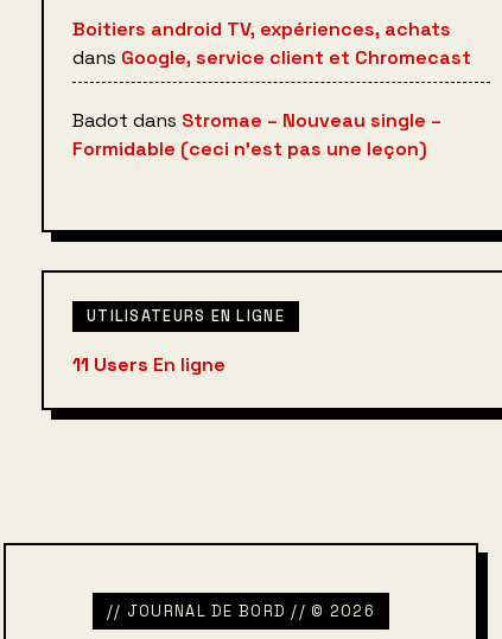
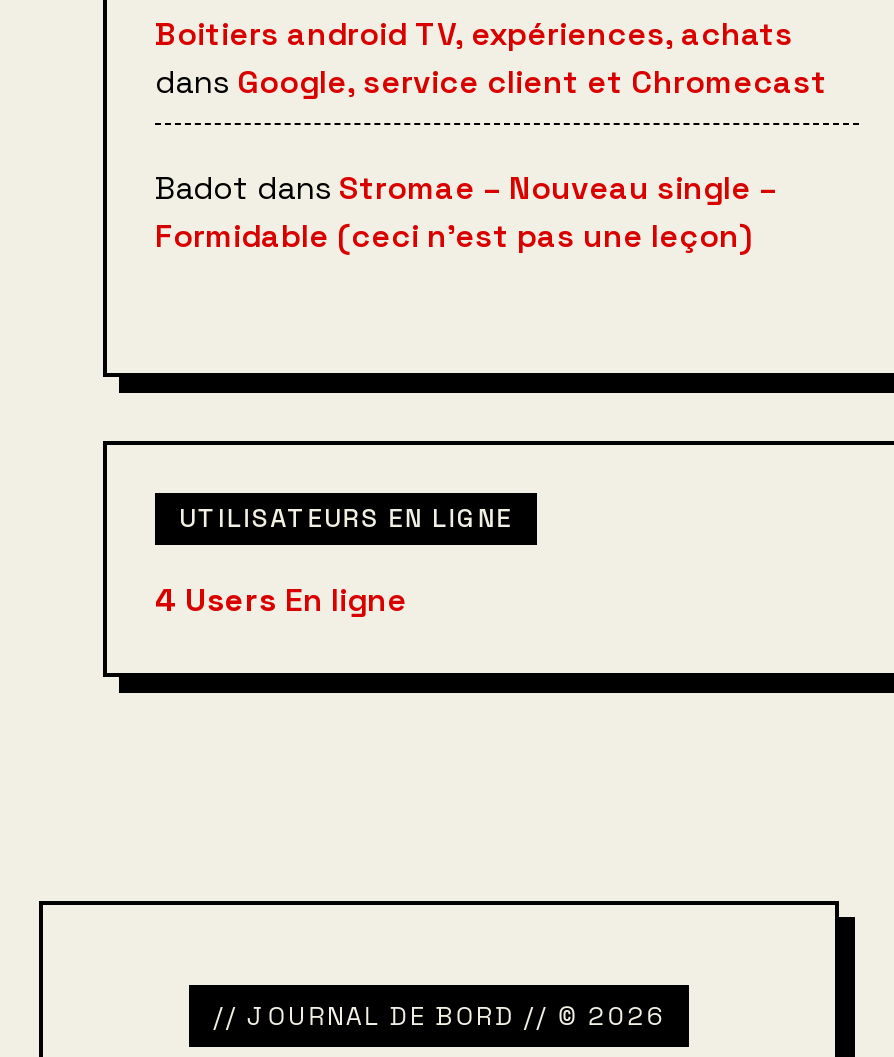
[72,352,225,377] 11 Users En ligne -> [155,579,407,621] 4 Users En ligne

